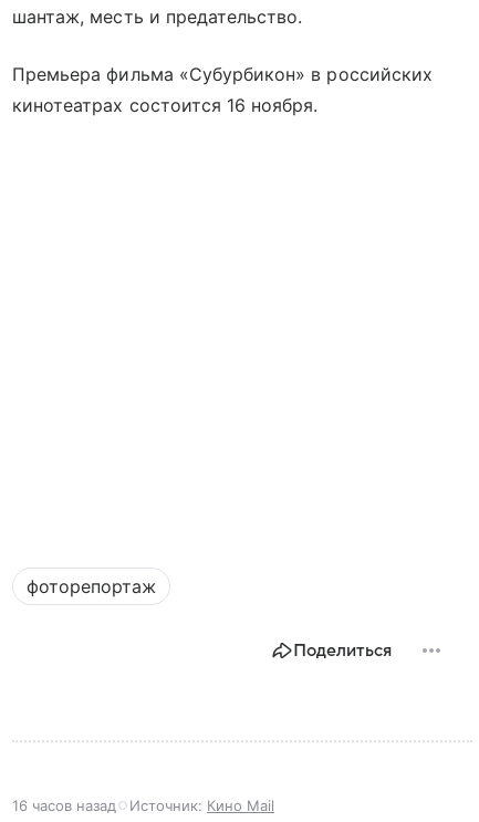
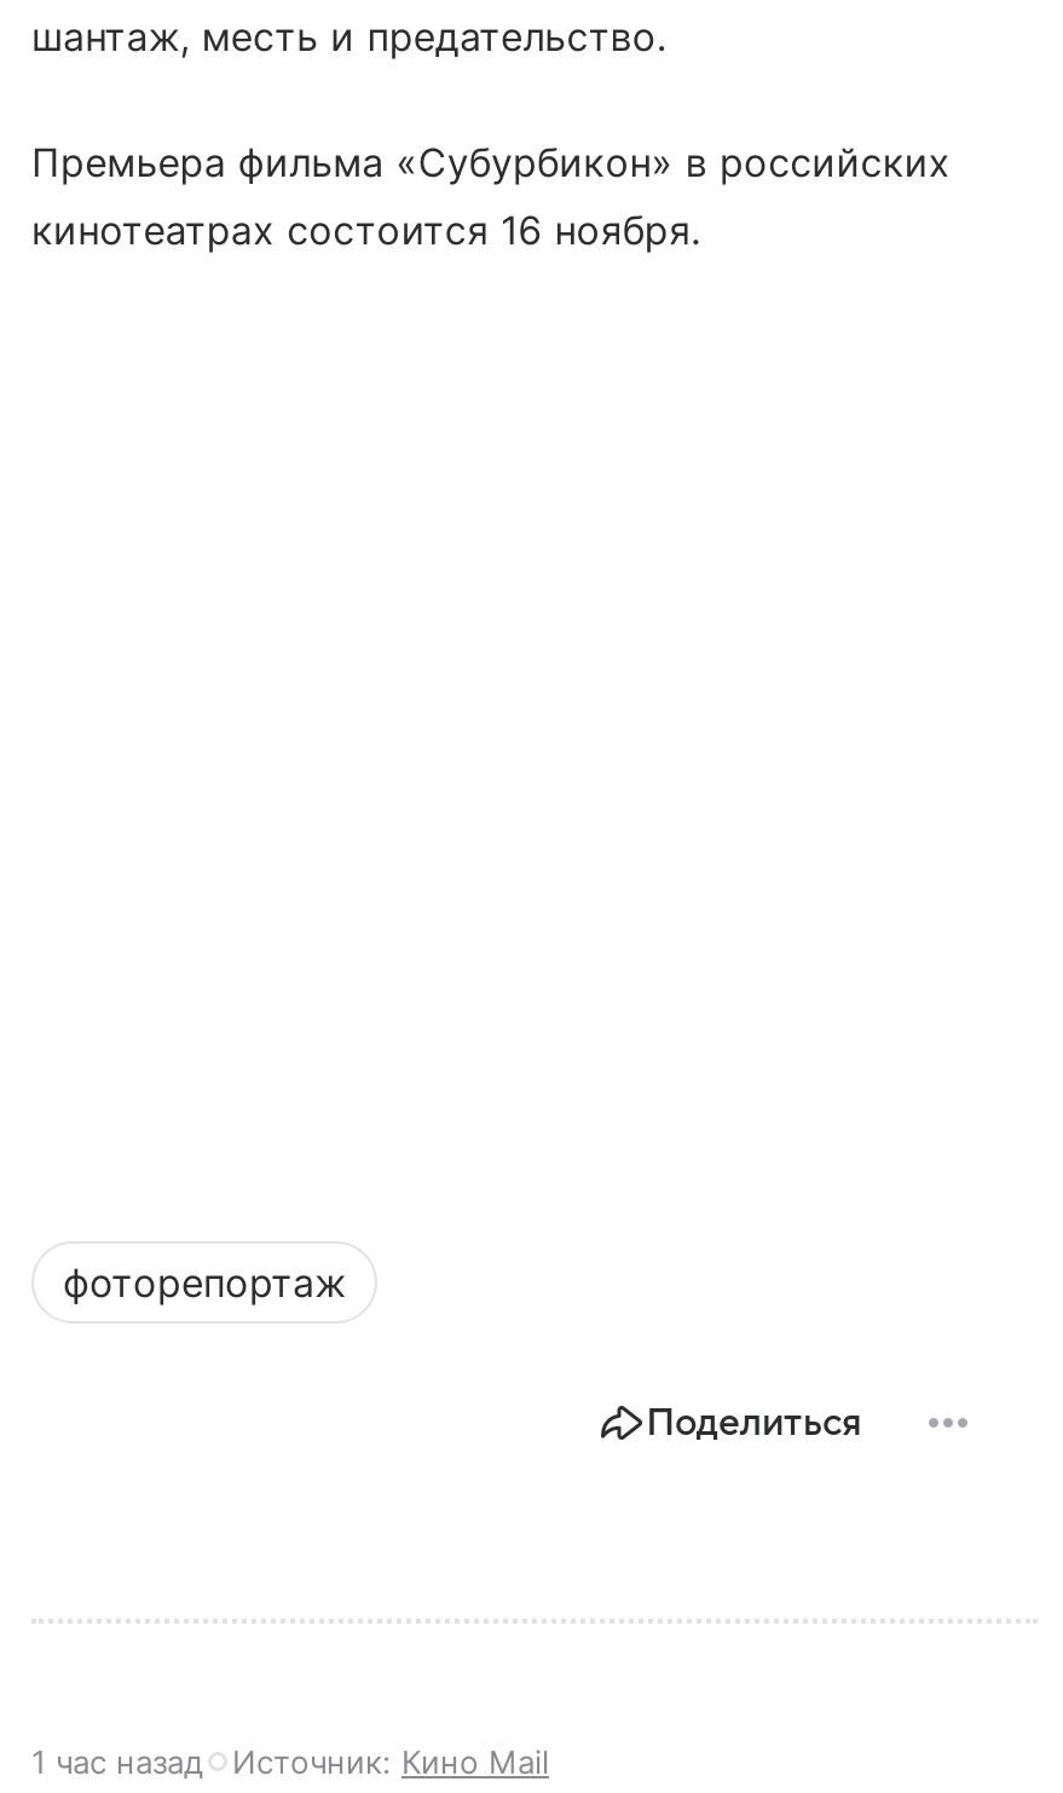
[12,797,274,814] 16 часов назад Источник: Кино Mail -> [31,1742,549,1781] 1 час назад Источник: Кино Mail

